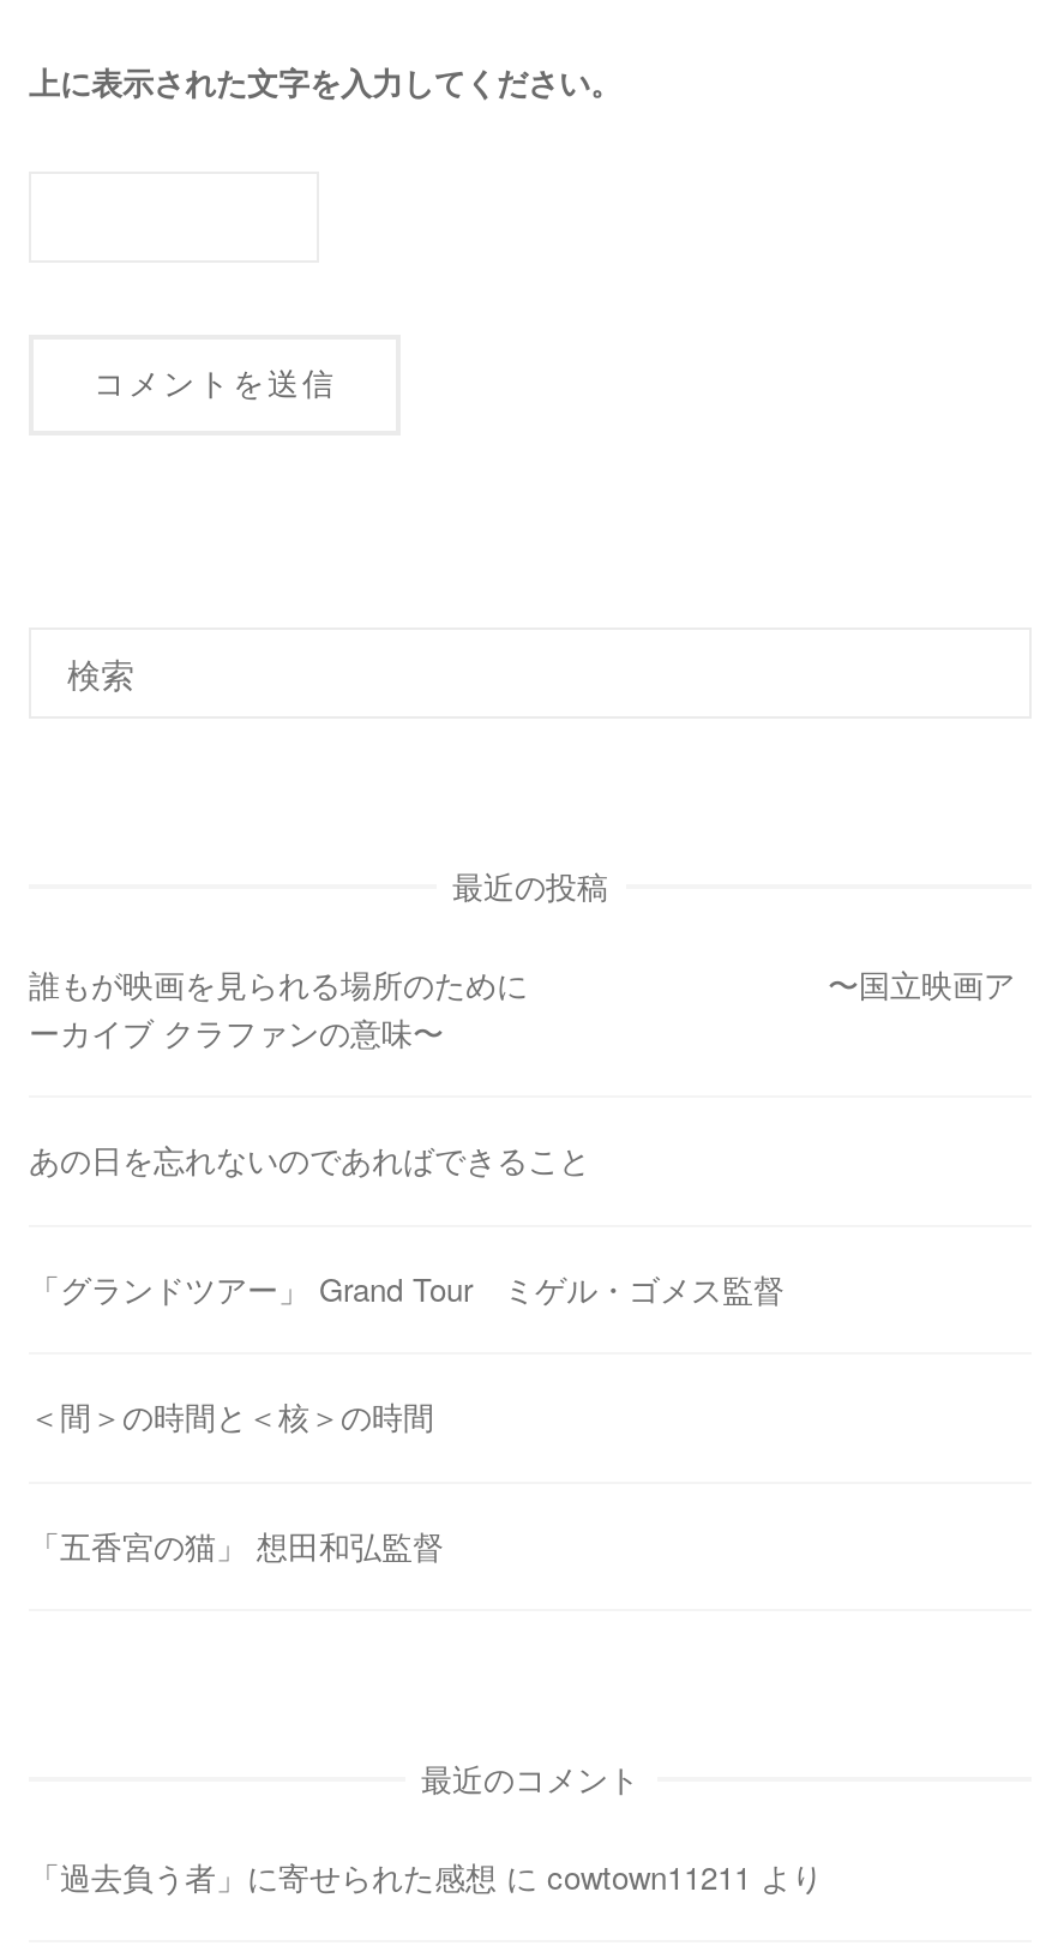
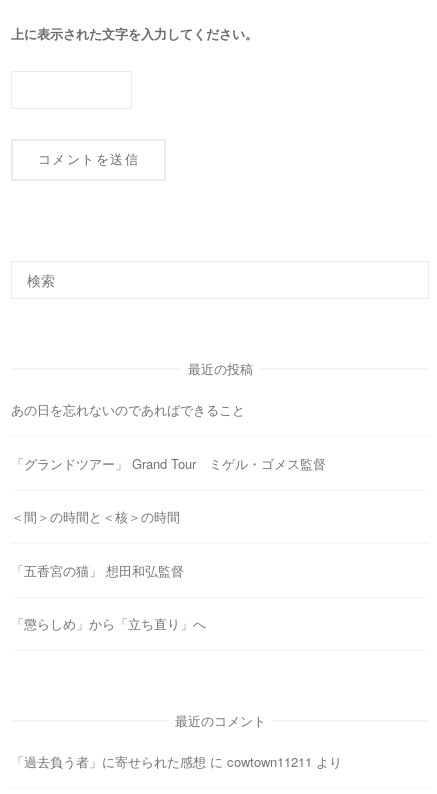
[29,960,1015,1054] 誰もが映画を見られる場所のために 〜国立映画ア | ーカイブ クラファンの意味〜 -> none
moved [29,1137,784,1567] -> [11,400,326,580]: あの日を忘れないのであればできること | 「グランドツアー」 Grand Tour ミゲル・ゴメス監督 | ＜間＞の時間と＜核＞の時間 | 「五香宮の猫」 想田和弘監督
none -> [11,614,206,633] 「懲らしめ」から「立ち直り」へ

